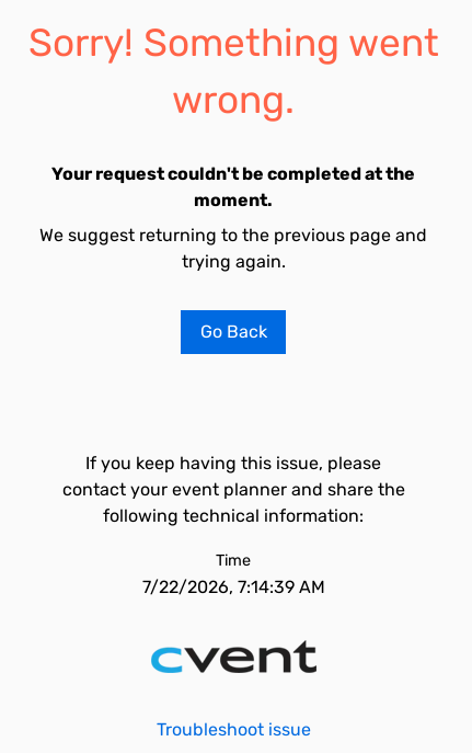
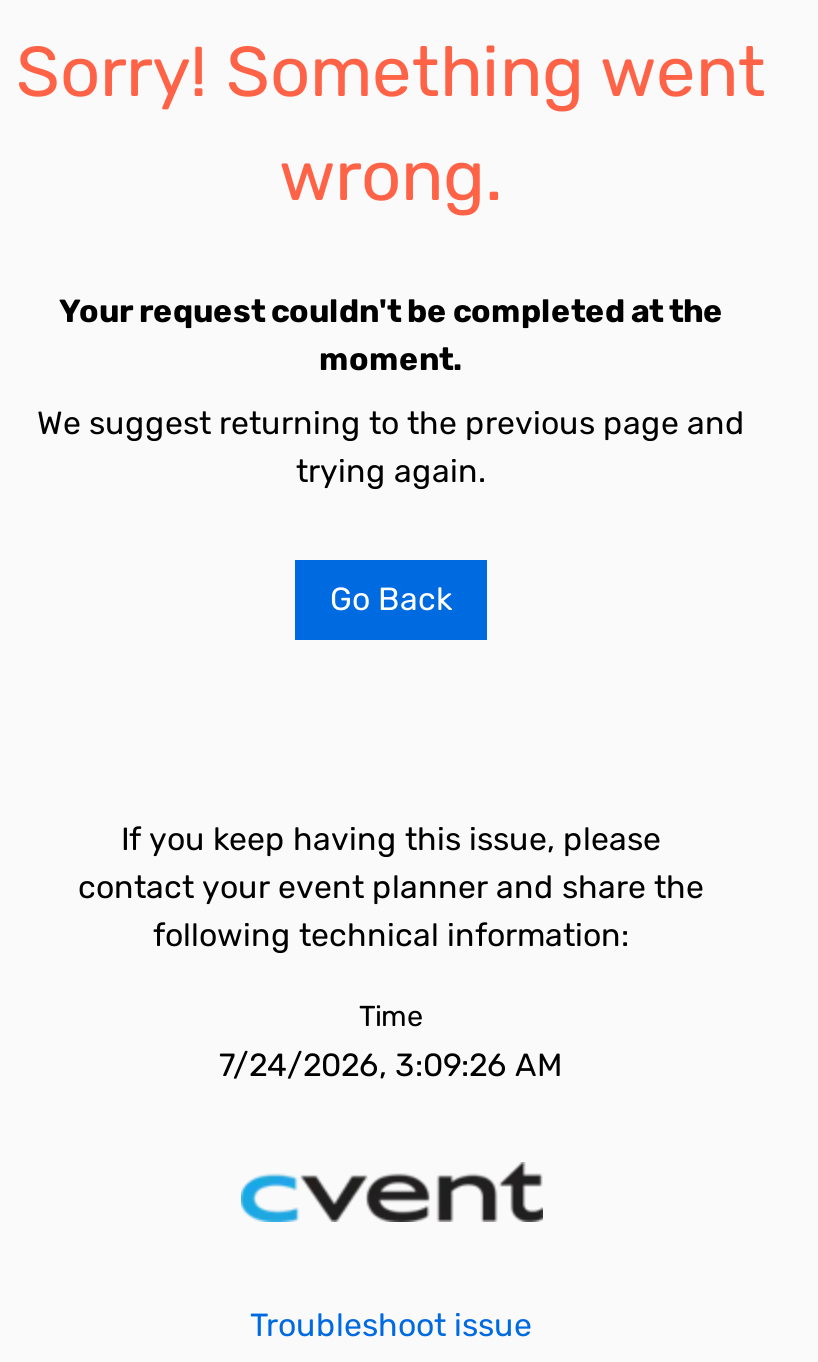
[142,577,325,597] 7/22/2026, 7:14:39 AM -> [219,1046,563,1084] 7/24/2026, 3:09:26 AM

